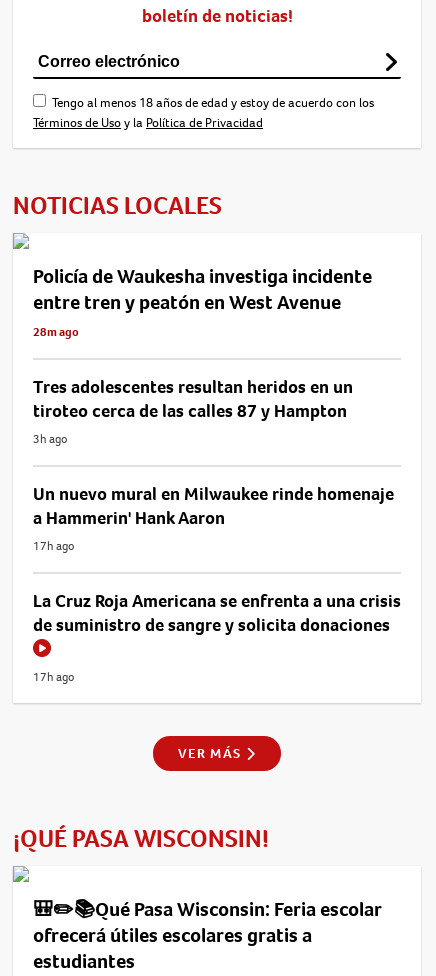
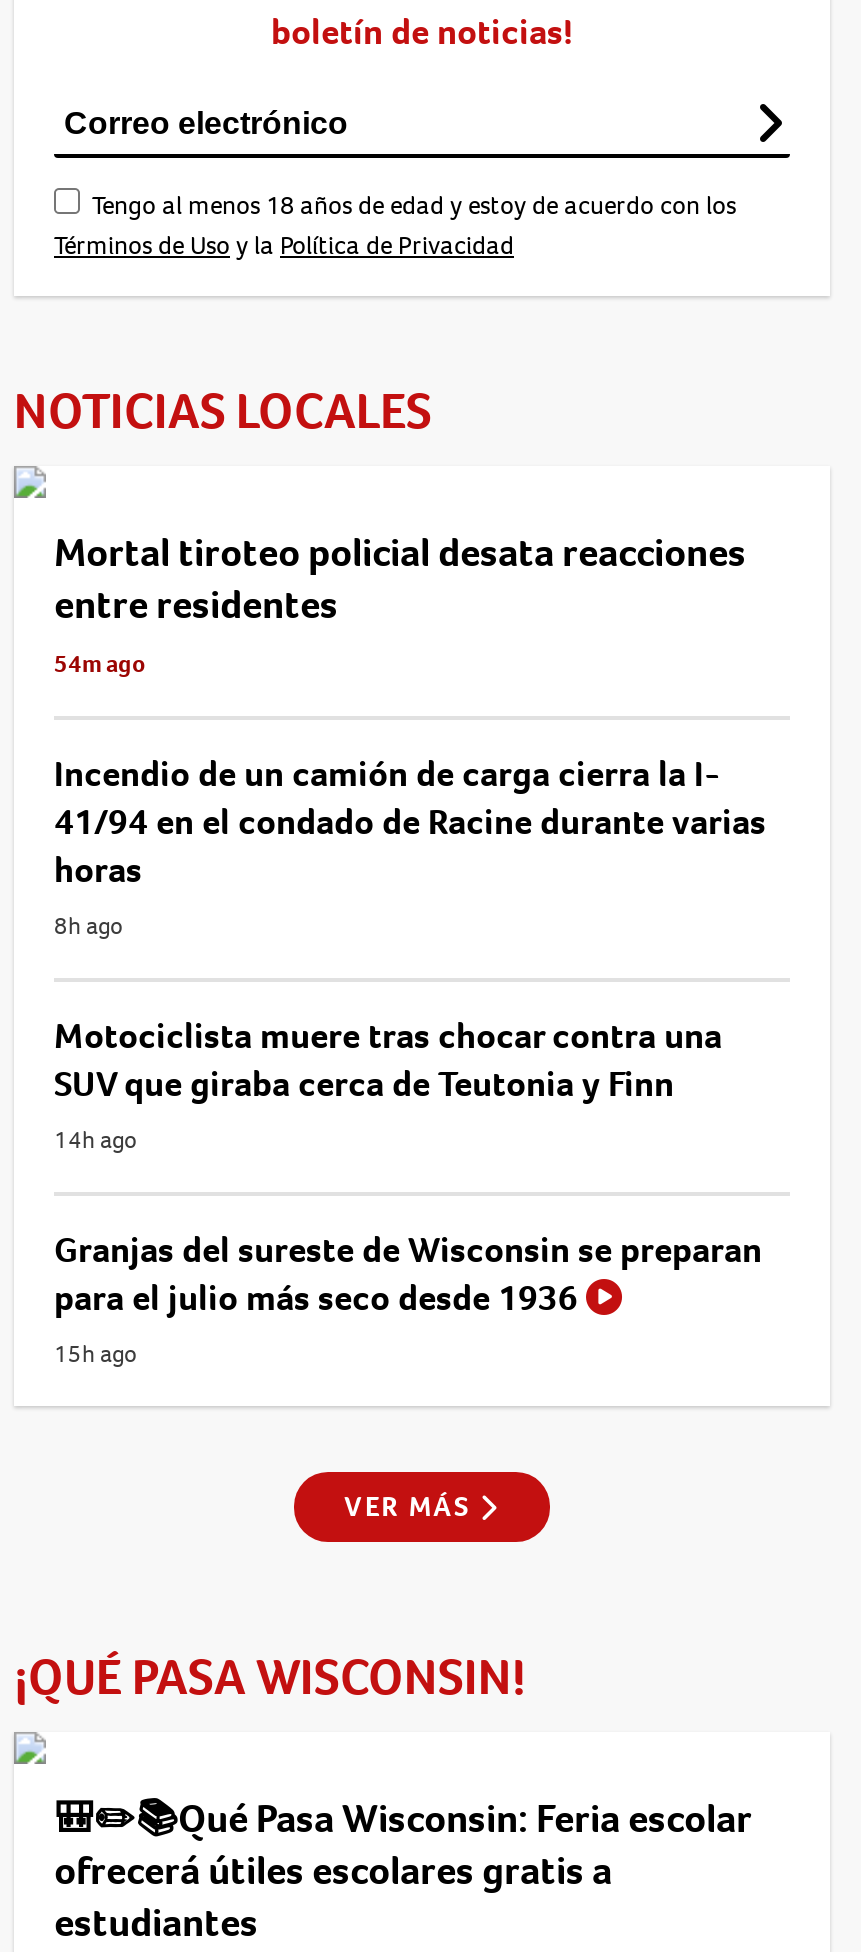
[33,263,401,685] Policía de Waukesha investiga incidente | entre tren y peatón en West Avenue | 28m ago | Tres adolescentes resultan heridos en un | tiroteo cerca de las calles 87 y Hampton | 3h ago | Un nuevo mural en Milwaukee rinde homenaje | a Hammerin' Hank Aaron | 17h ago | La Cruz Roja Americana se enfrenta a una crisis | de suministro de sangre y solicita donaciones | 17h ago -> [54,525,766,1369] Mortal tiroteo policial desata reacciones | entre residentes | 54m ago | Incendio de un camión de carga cierra la I- | 41/94 en el condado de Racine durante varias | horas | 8h ago | Motociclista muere tras chocar contra una | SUV que giraba cerca de Teutonia y Finn | 14h ago | Granjas del sureste de Wisconsin se preparan | para el julio más seco desde 1936 | 15h ago

